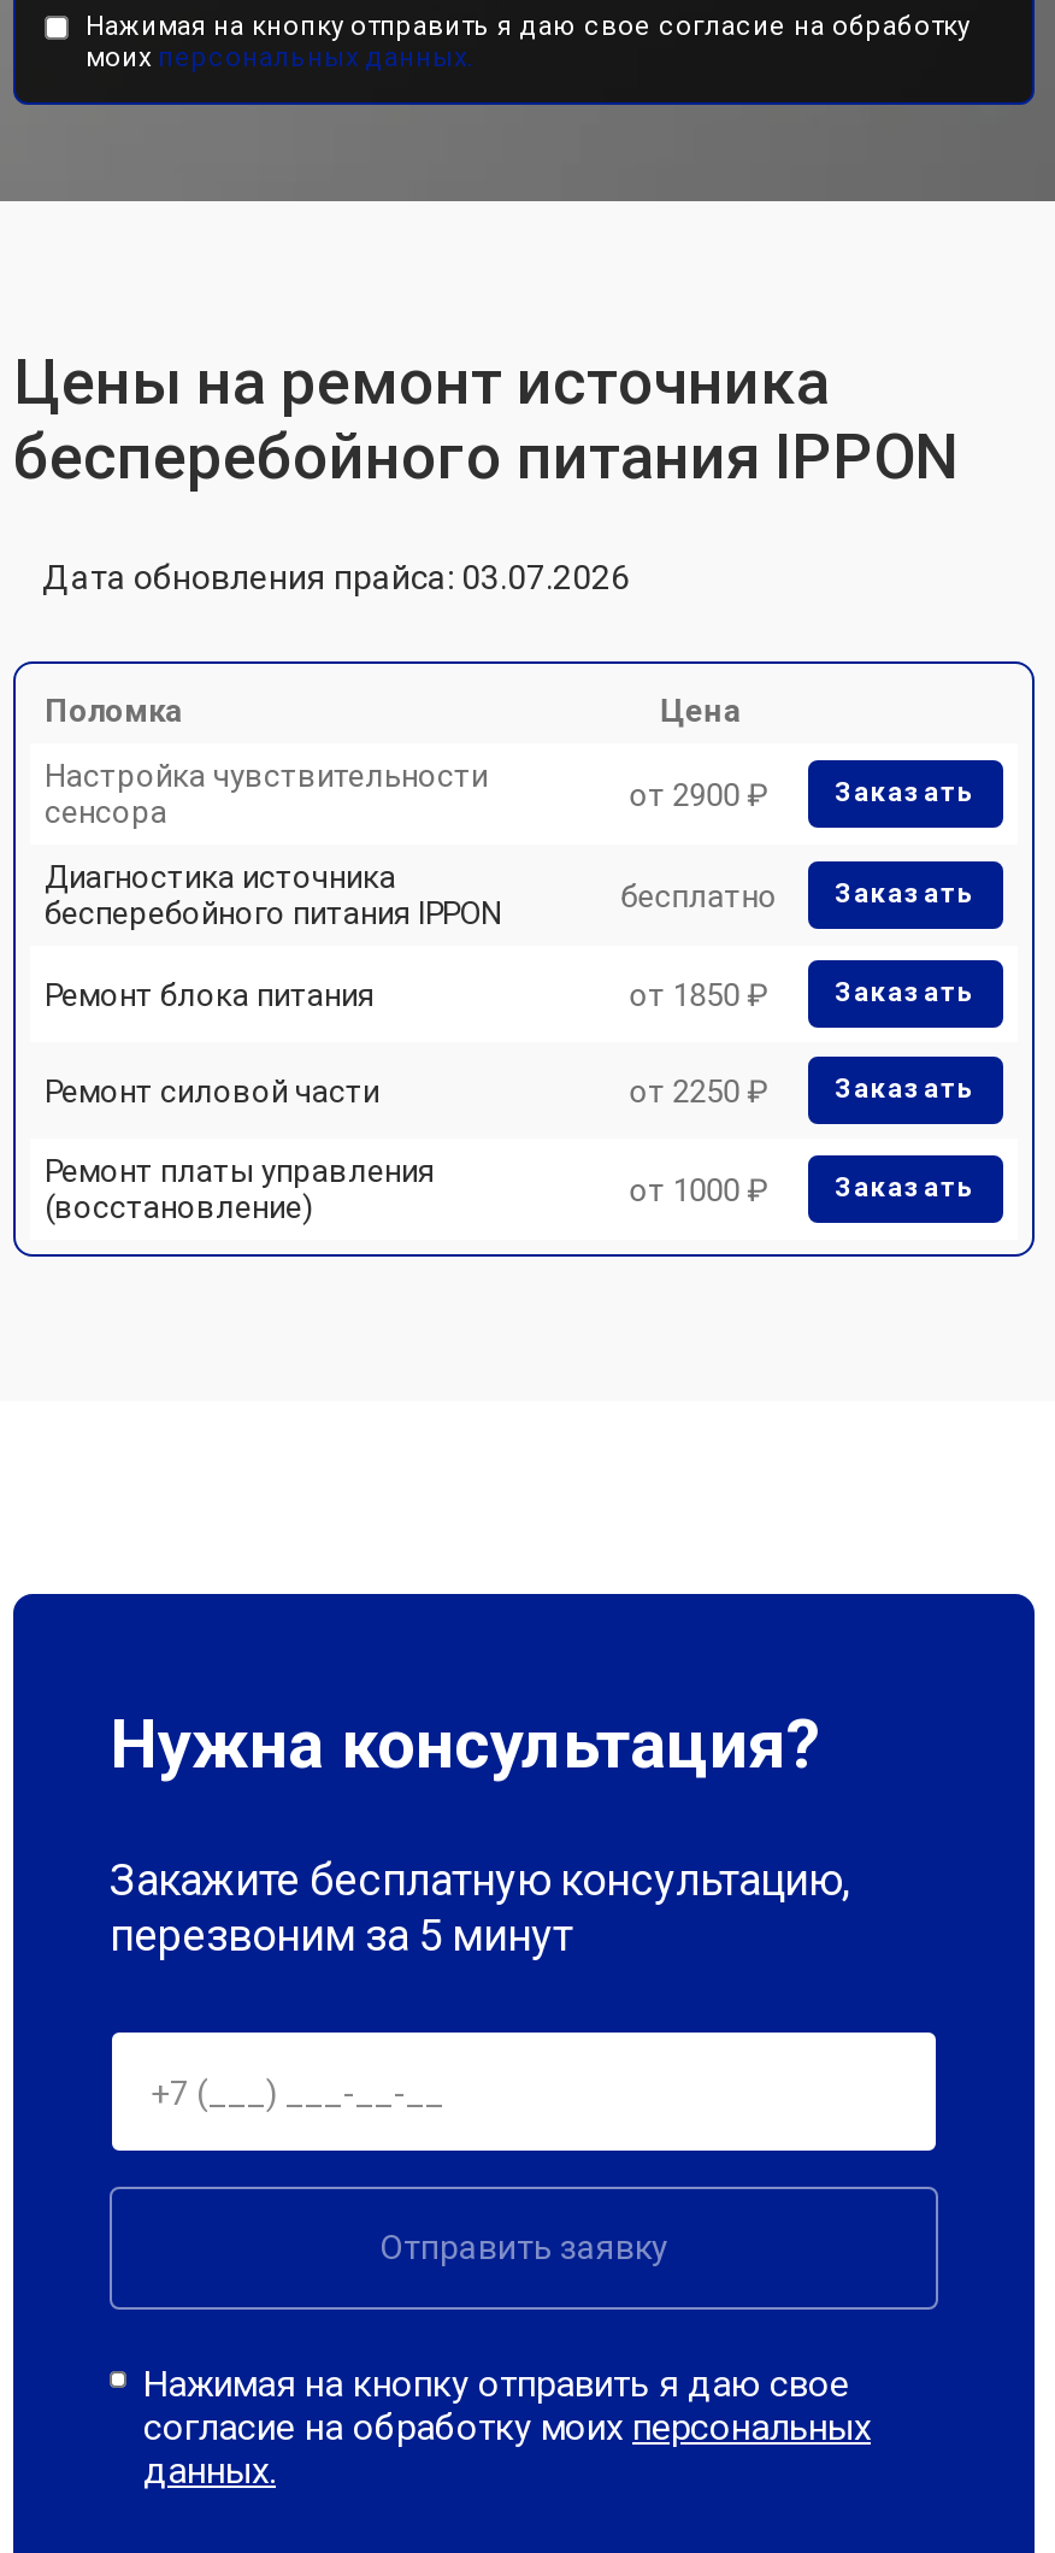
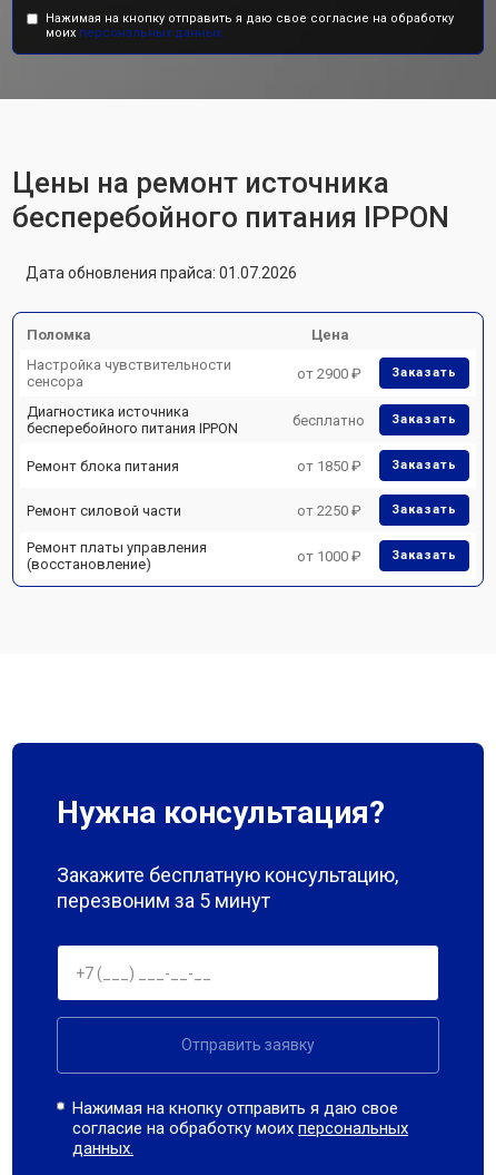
[42,558,630,596] Дата обновления прайса: 03.07.2026 -> [26,264,297,282] Дата обновления прайса: 01.07.2026

